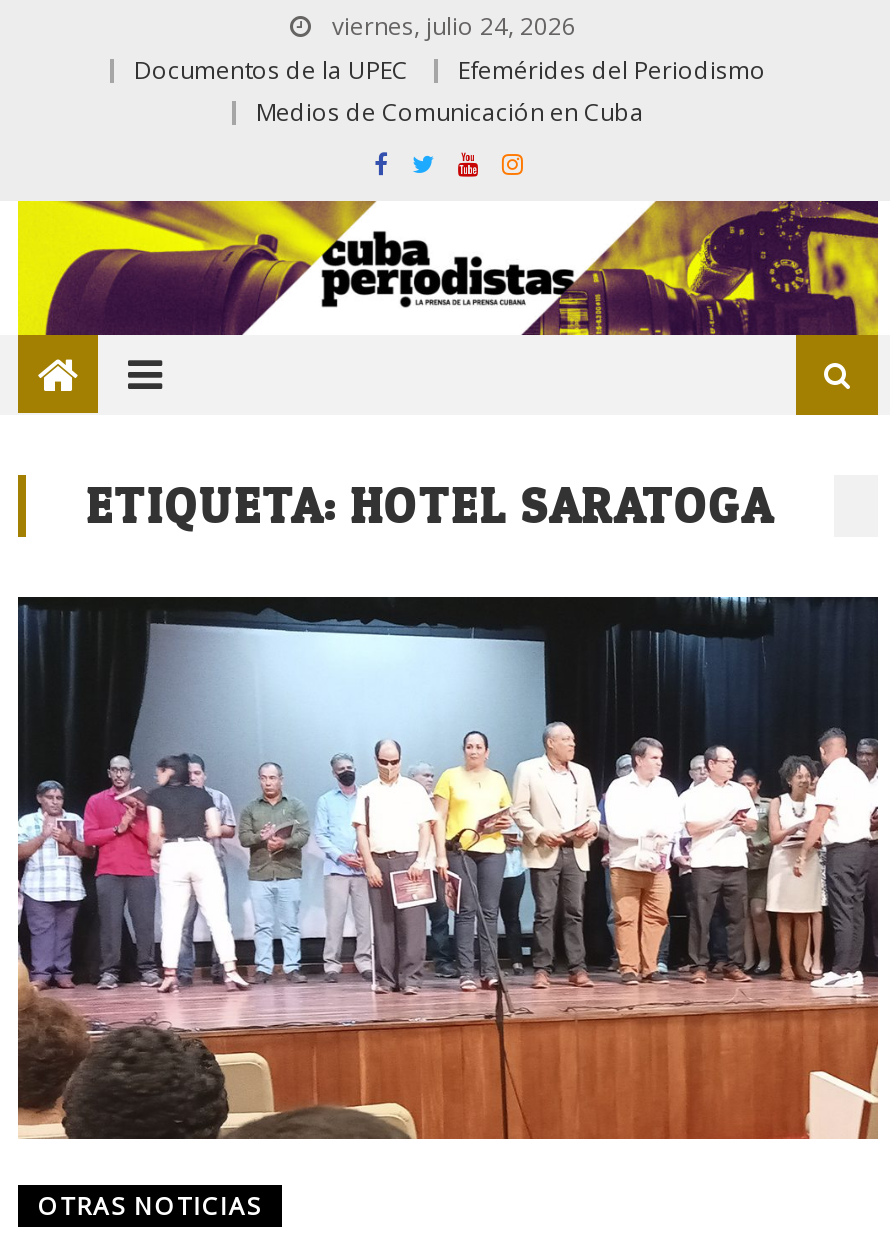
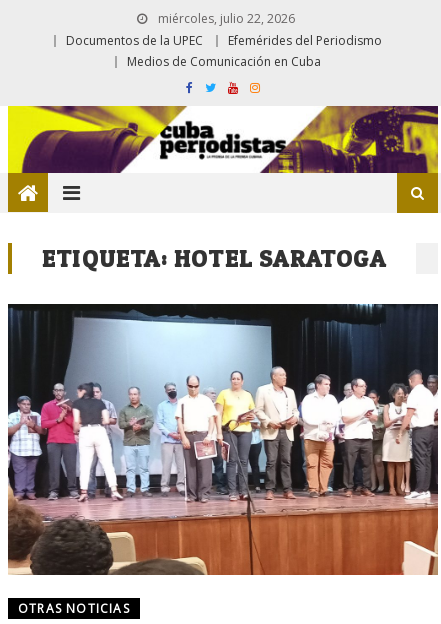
[326,9,576,43] viernes, julio 24, 2026 -> [154,10,294,27] miércoles, julio 22, 2026

